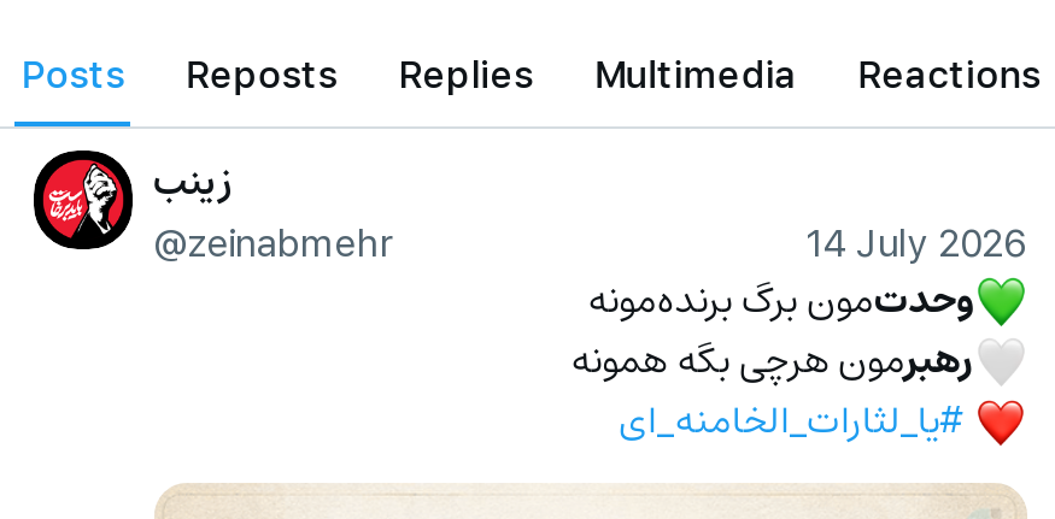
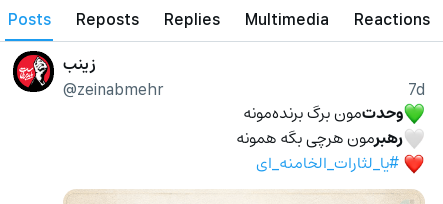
[805,215,1027,265] 14 July 2026 -> [408,78,425,99] 7d

